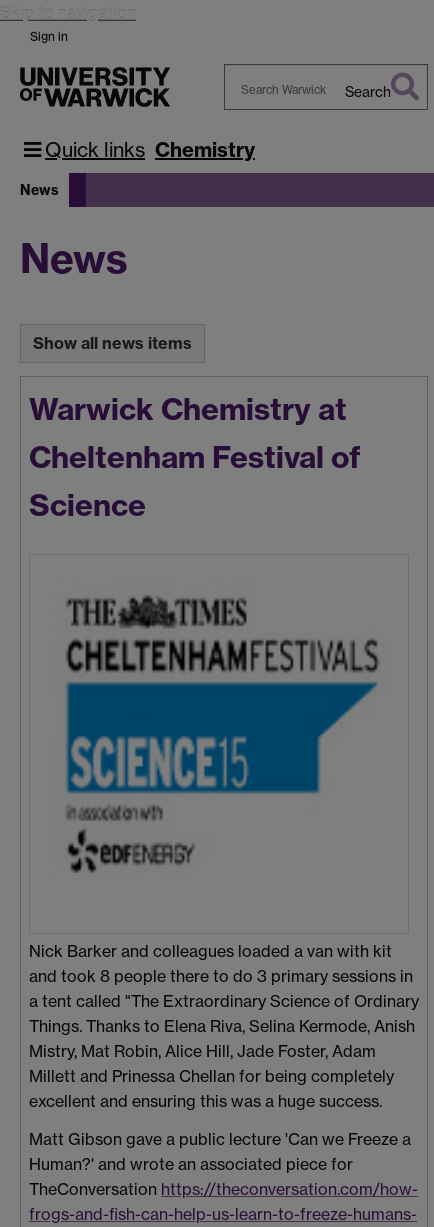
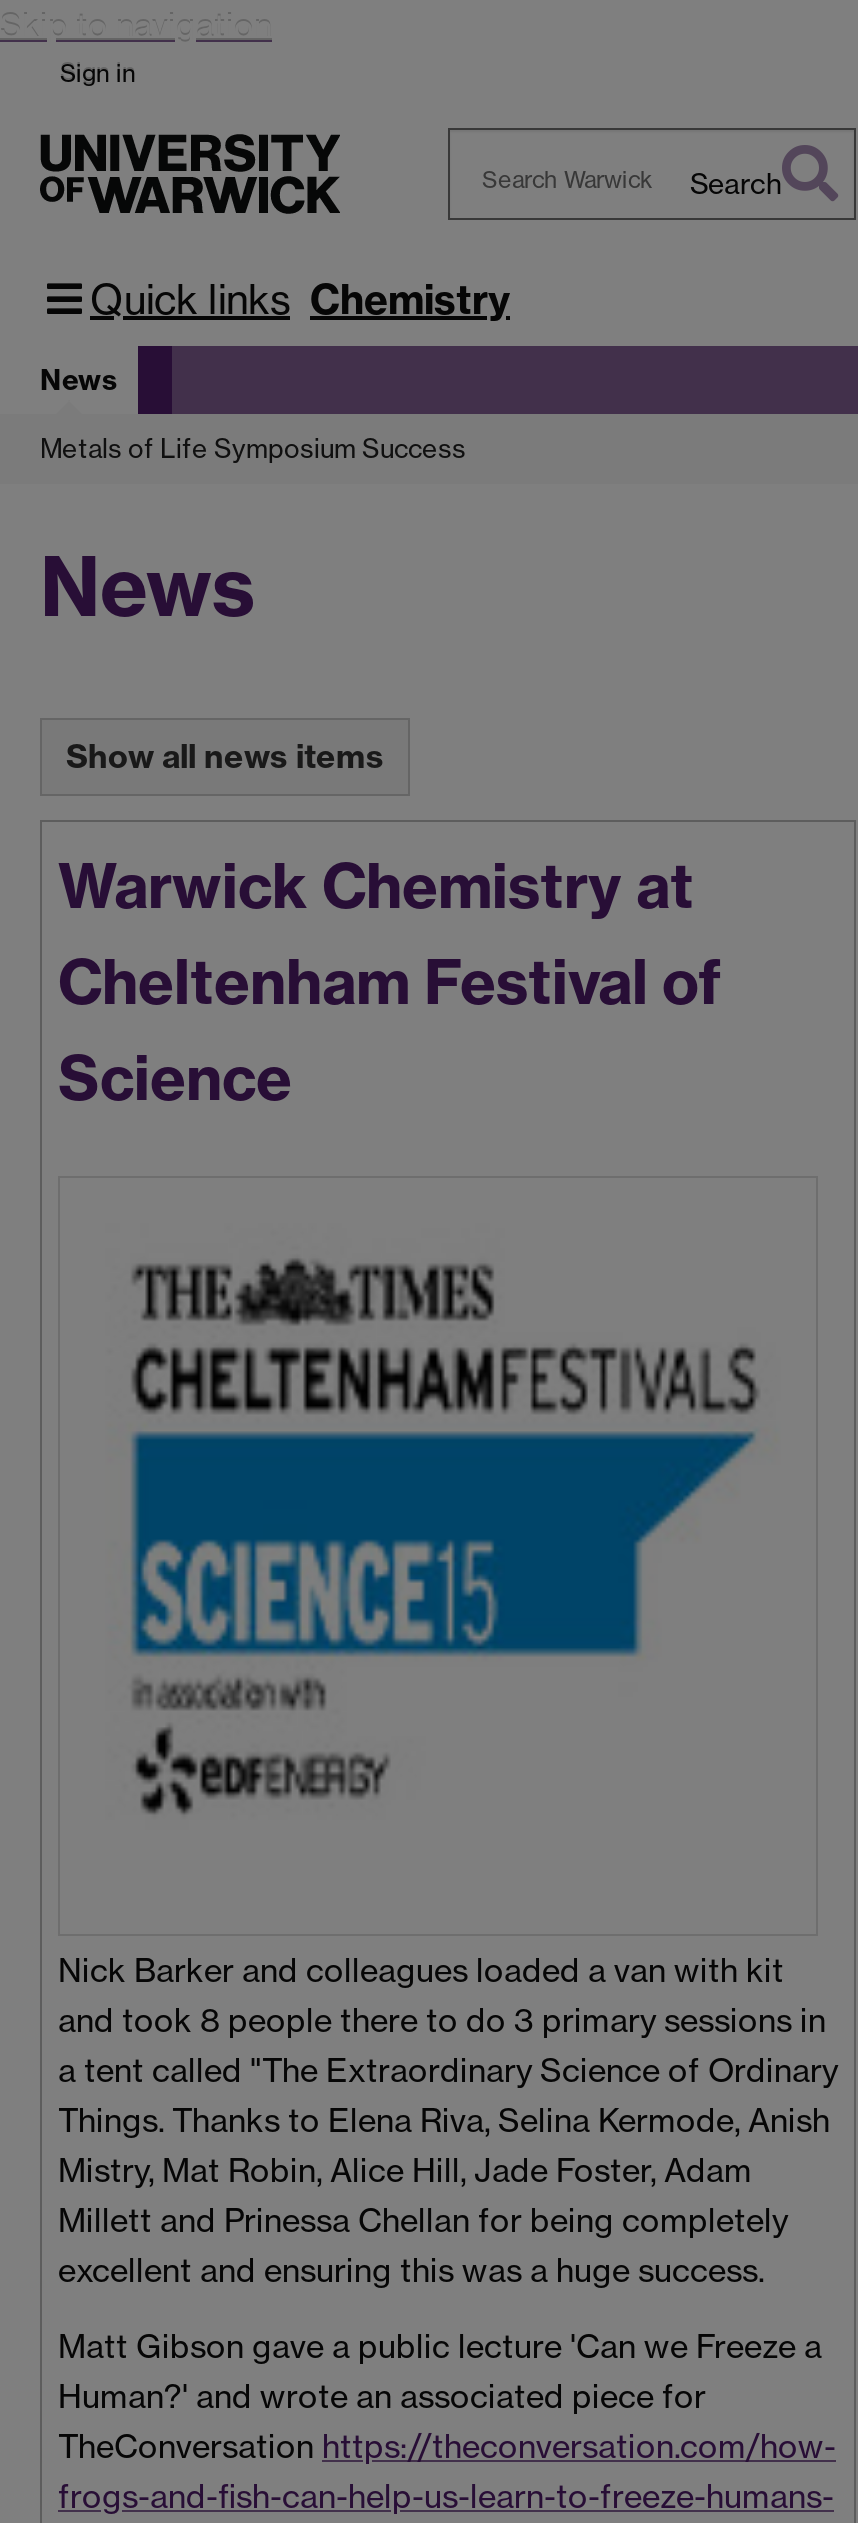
none -> [40,432,466,464] Metals of Life Symposium Success

